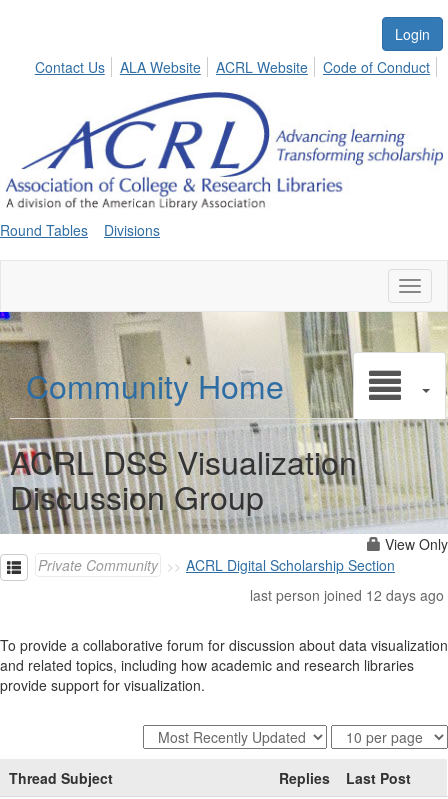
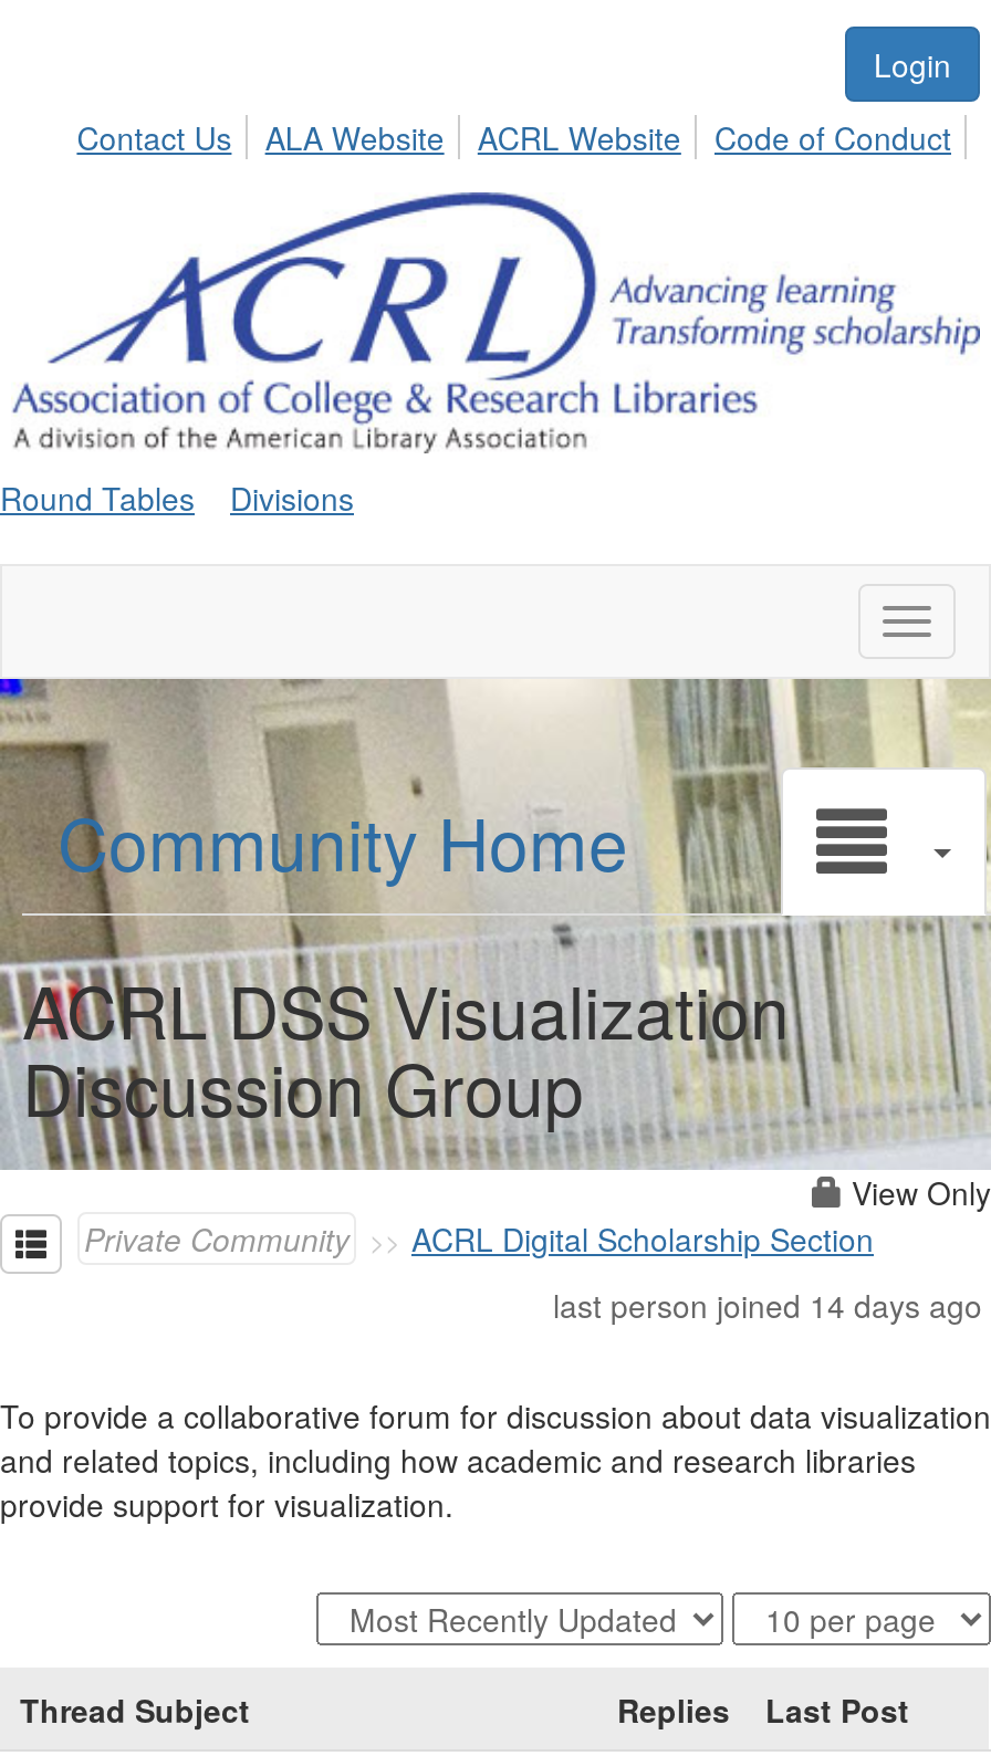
[250,585,444,605] last person joined 12 days ago -> [553,1284,982,1328] last person joined 14 days ago

